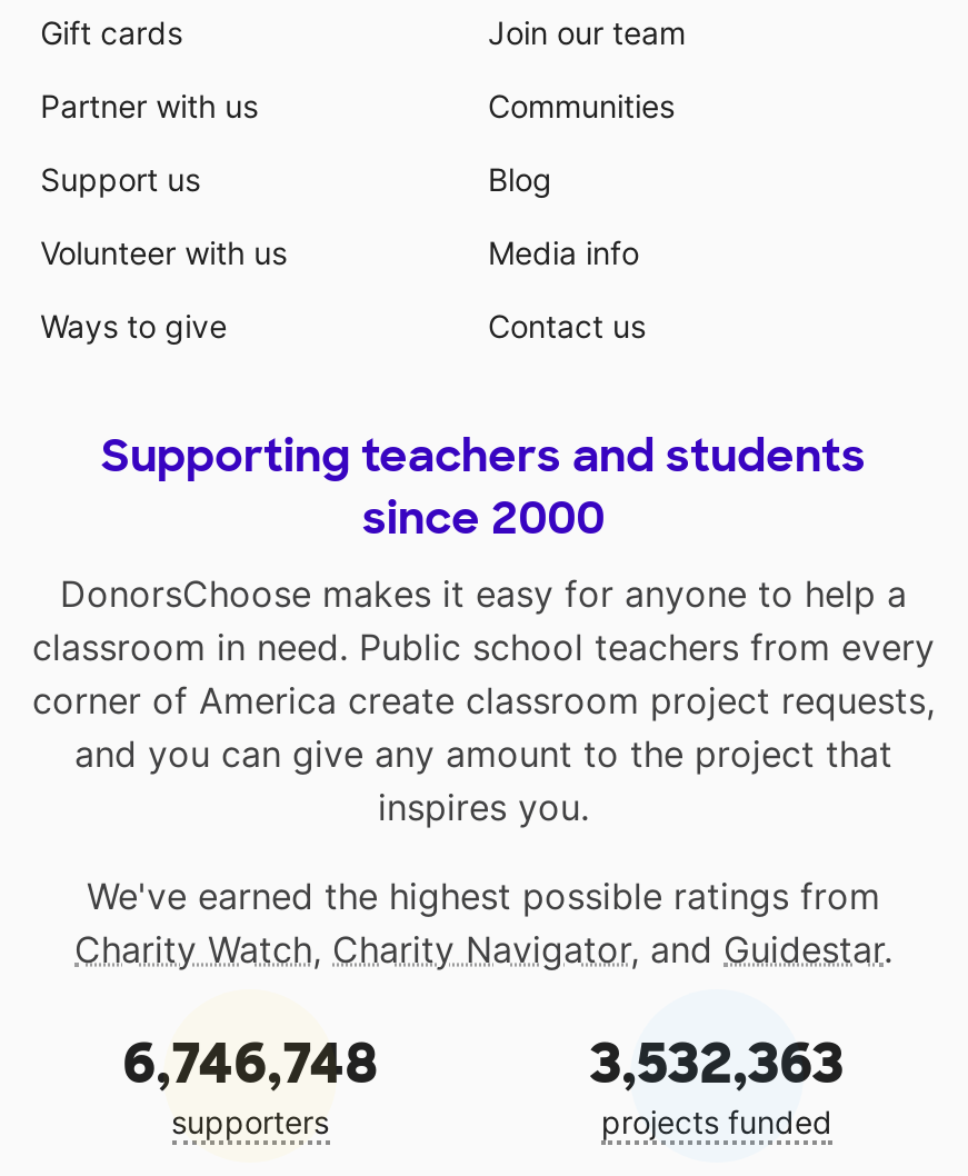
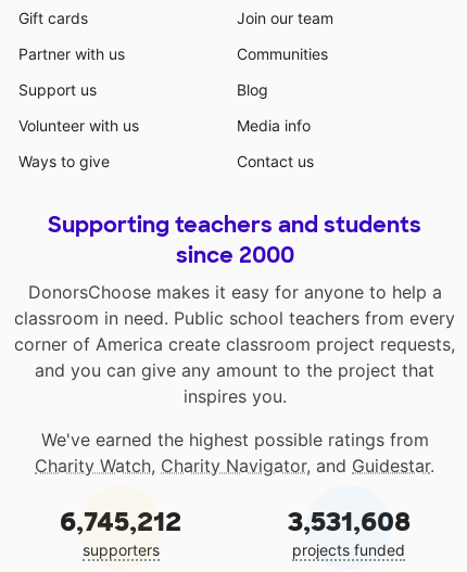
[122,1029,378,1098] 6,746,748 -> [60,505,181,538] 6,745,212
[590,1029,844,1098] 3,532,363 -> [287,505,410,538] 3,531,608

